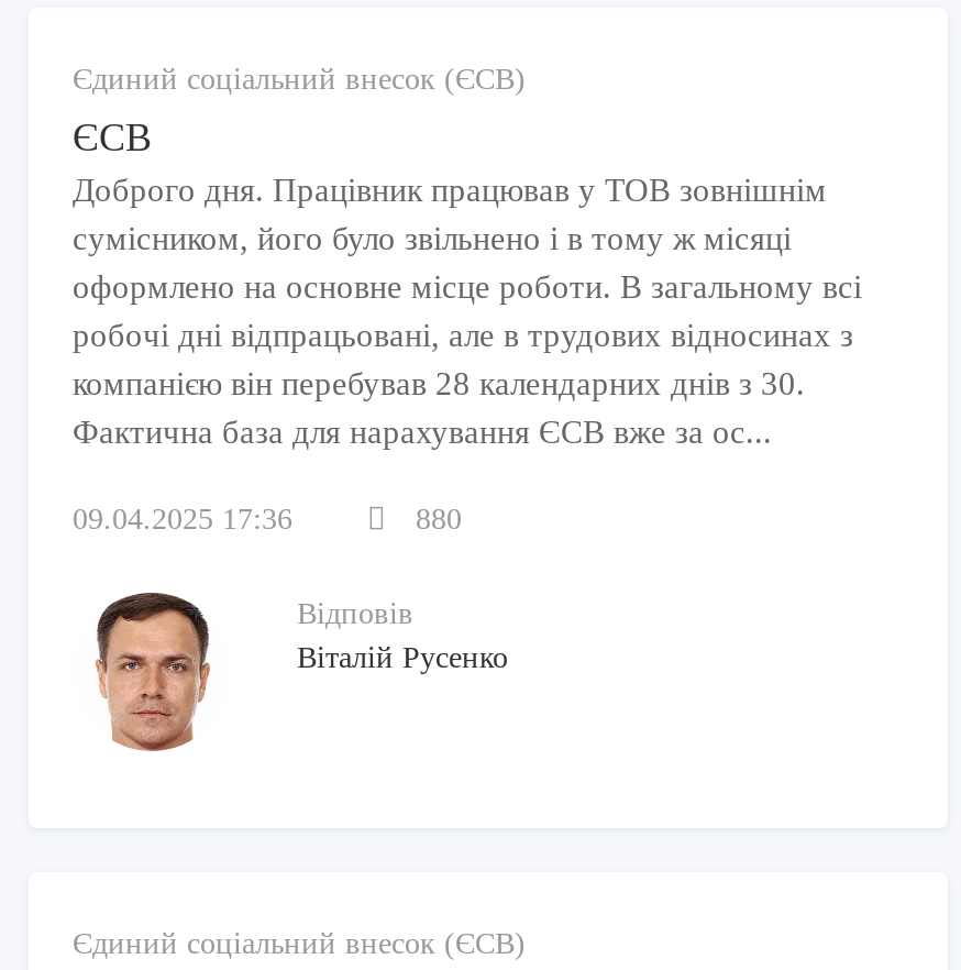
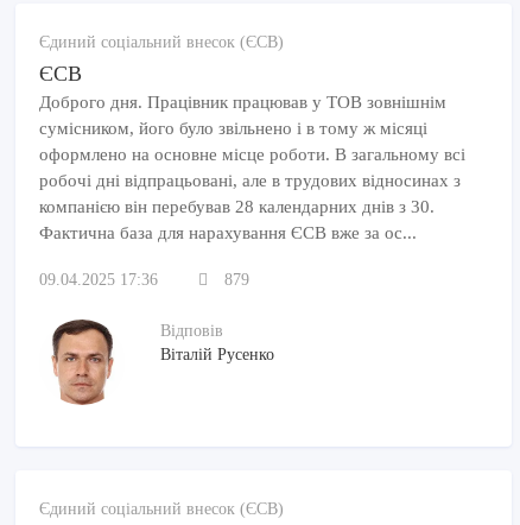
[407,502,462,535] 880 -> [220,270,249,288] 879

